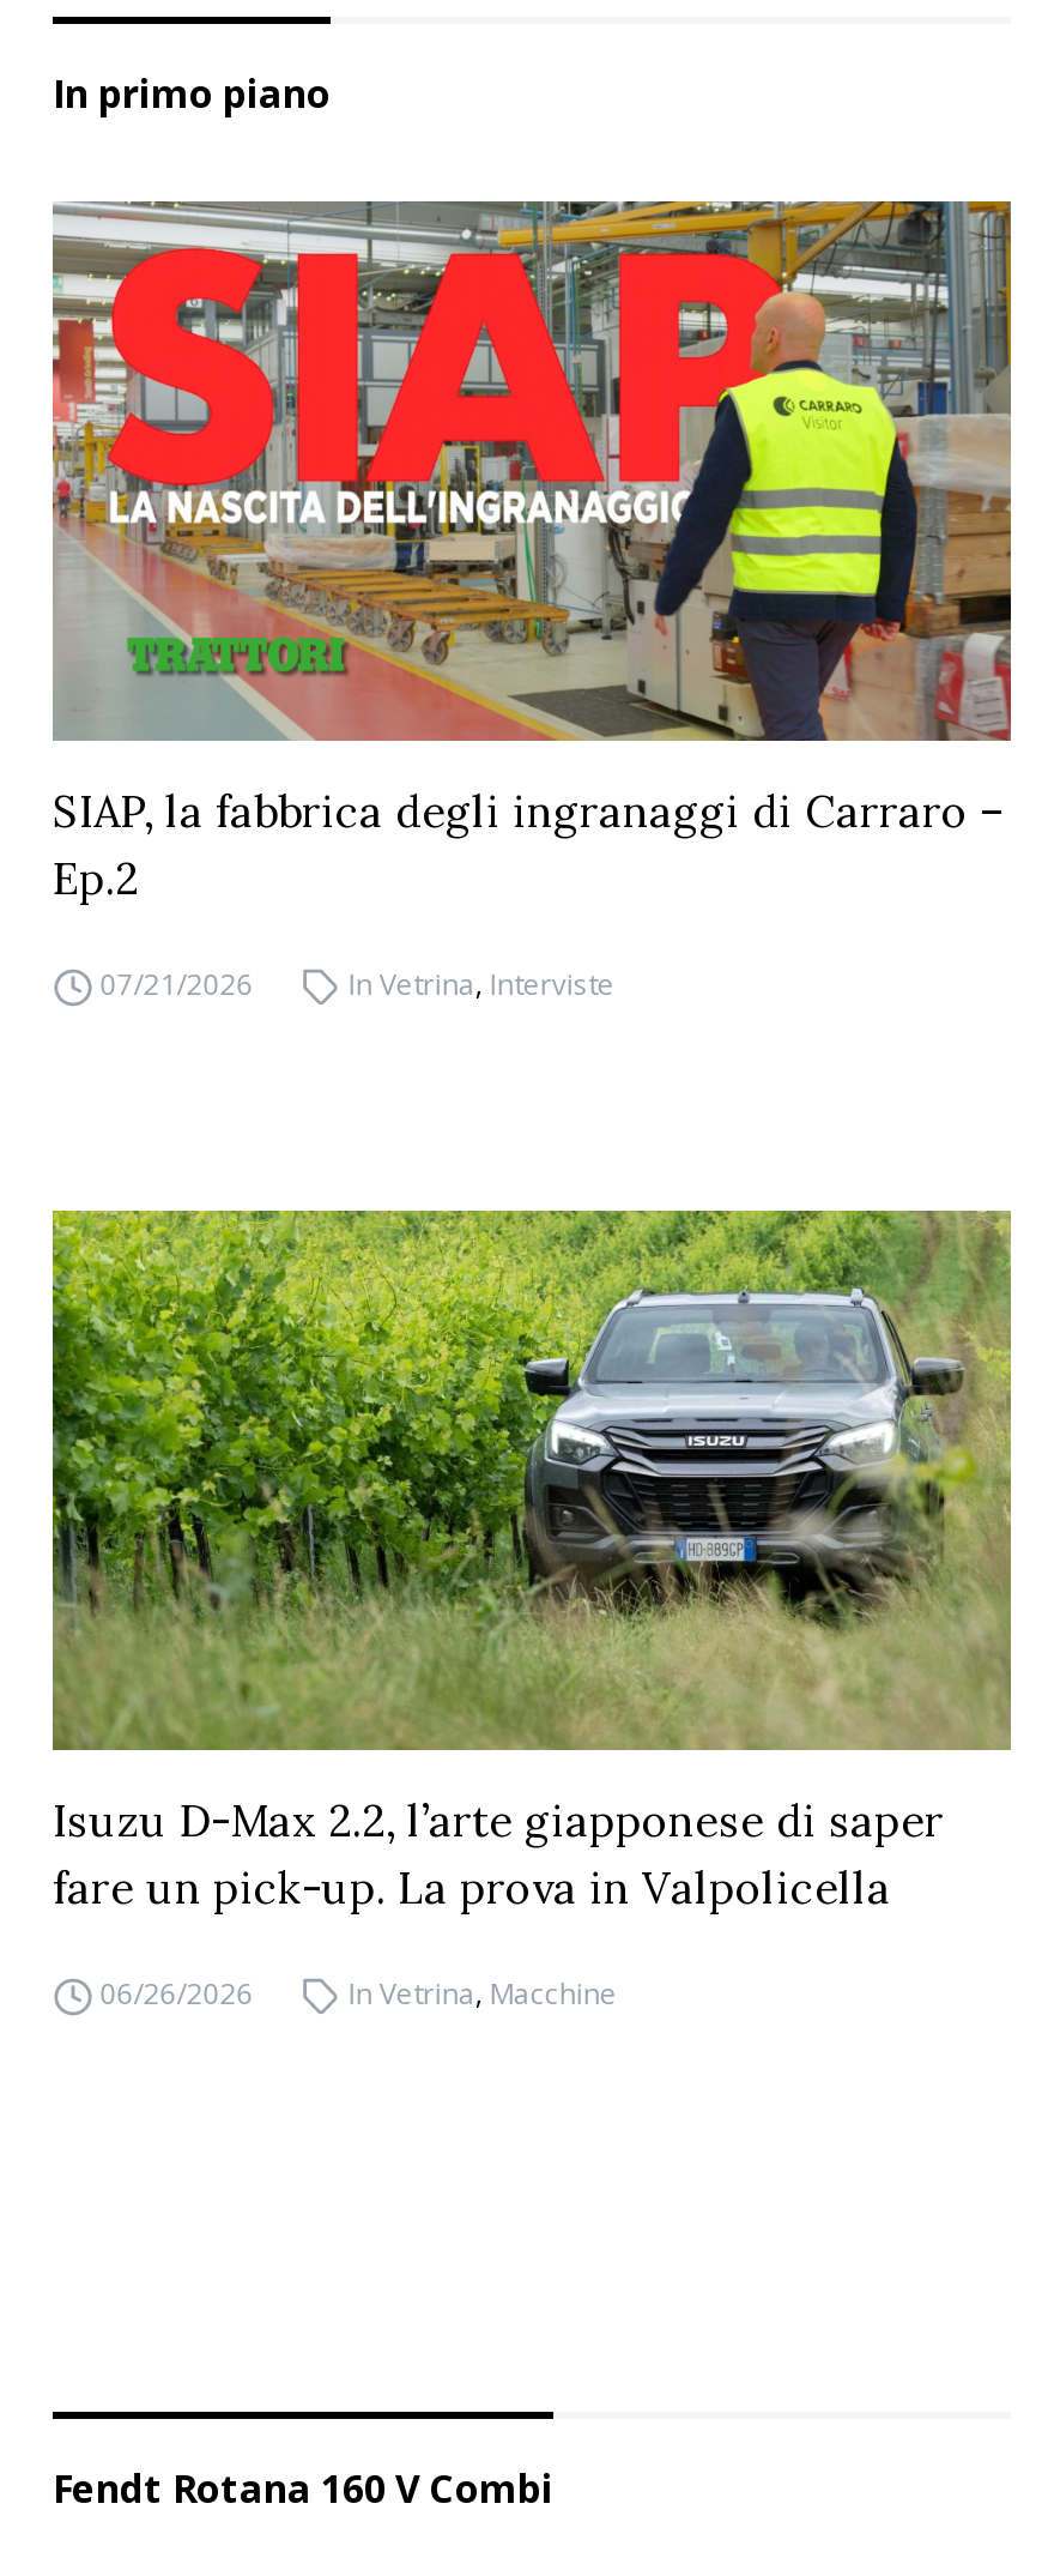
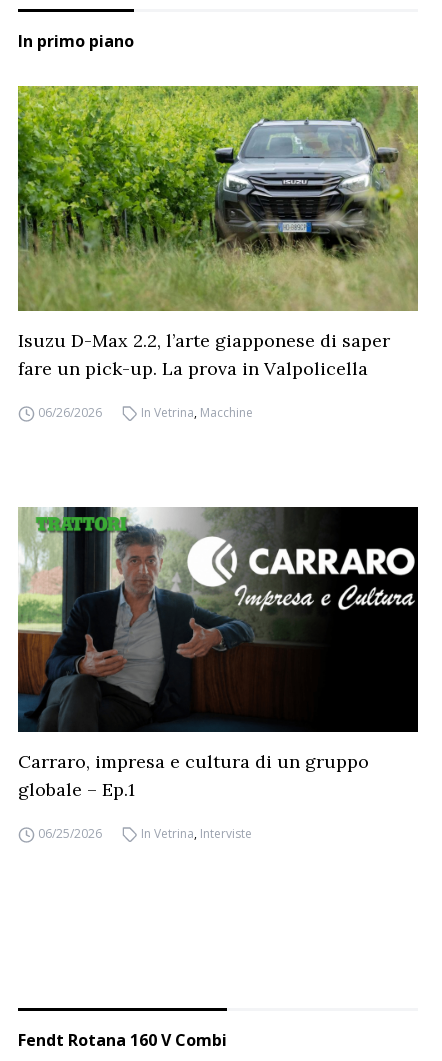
[50,199,1013,1005] [image] | SIAP, la fabbrica degli ingranaggi di Carraro – | Ep.2 | 07/21/2026 -> none
moved [348,964,614,1005] -> [141,825,252,842]: In Vetrina, Interviste
moved [48,1206,1013,2014] -> [16,84,419,421]: [image] | Isuzu D-Max 2.2, l’arte giapponese di saper | fare un pick-up. La prova in Valpolicella | 06/26/2026 | In Vetrina, Macchine
none -> [17,506,419,842] [image] | Carraro, impresa e cultura di un gruppo | globale – Ep.1 | 06/25/2026

